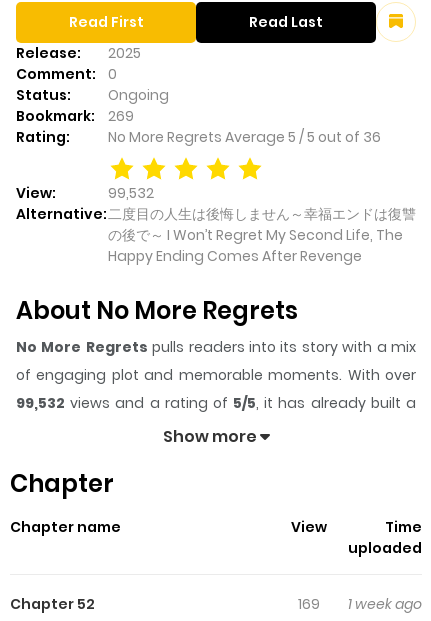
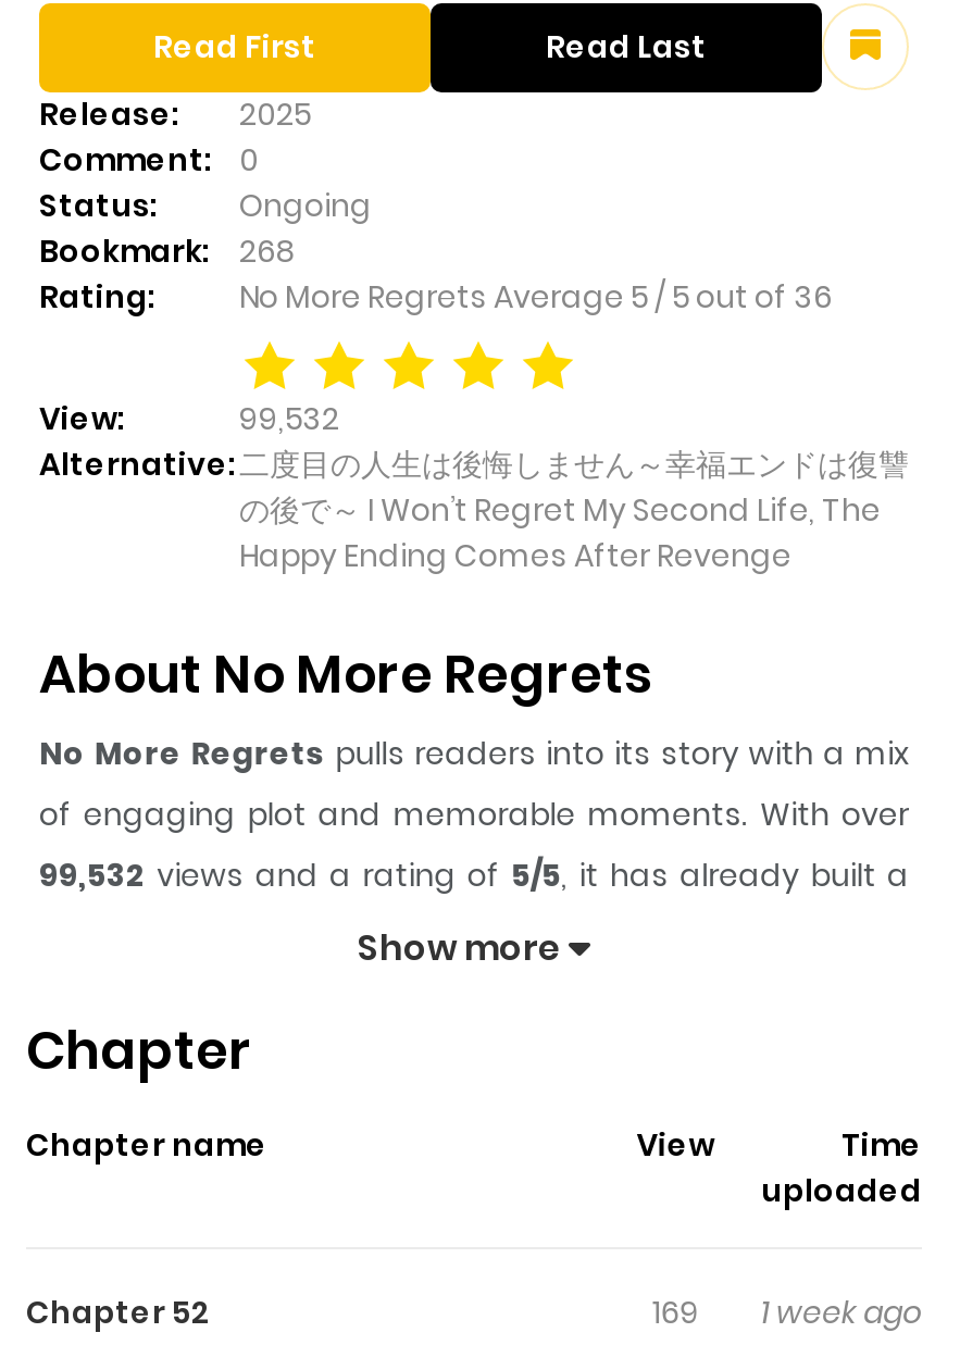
[16,106,134,126] Bookmark: 269 -> [39,229,296,272] Bookmark: 268

